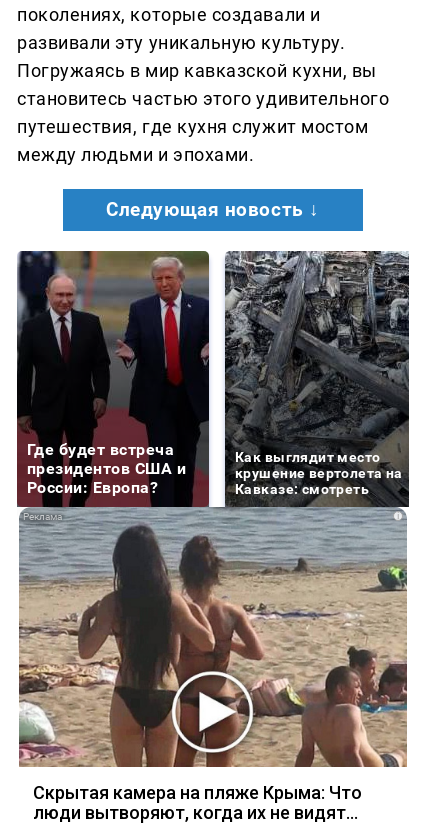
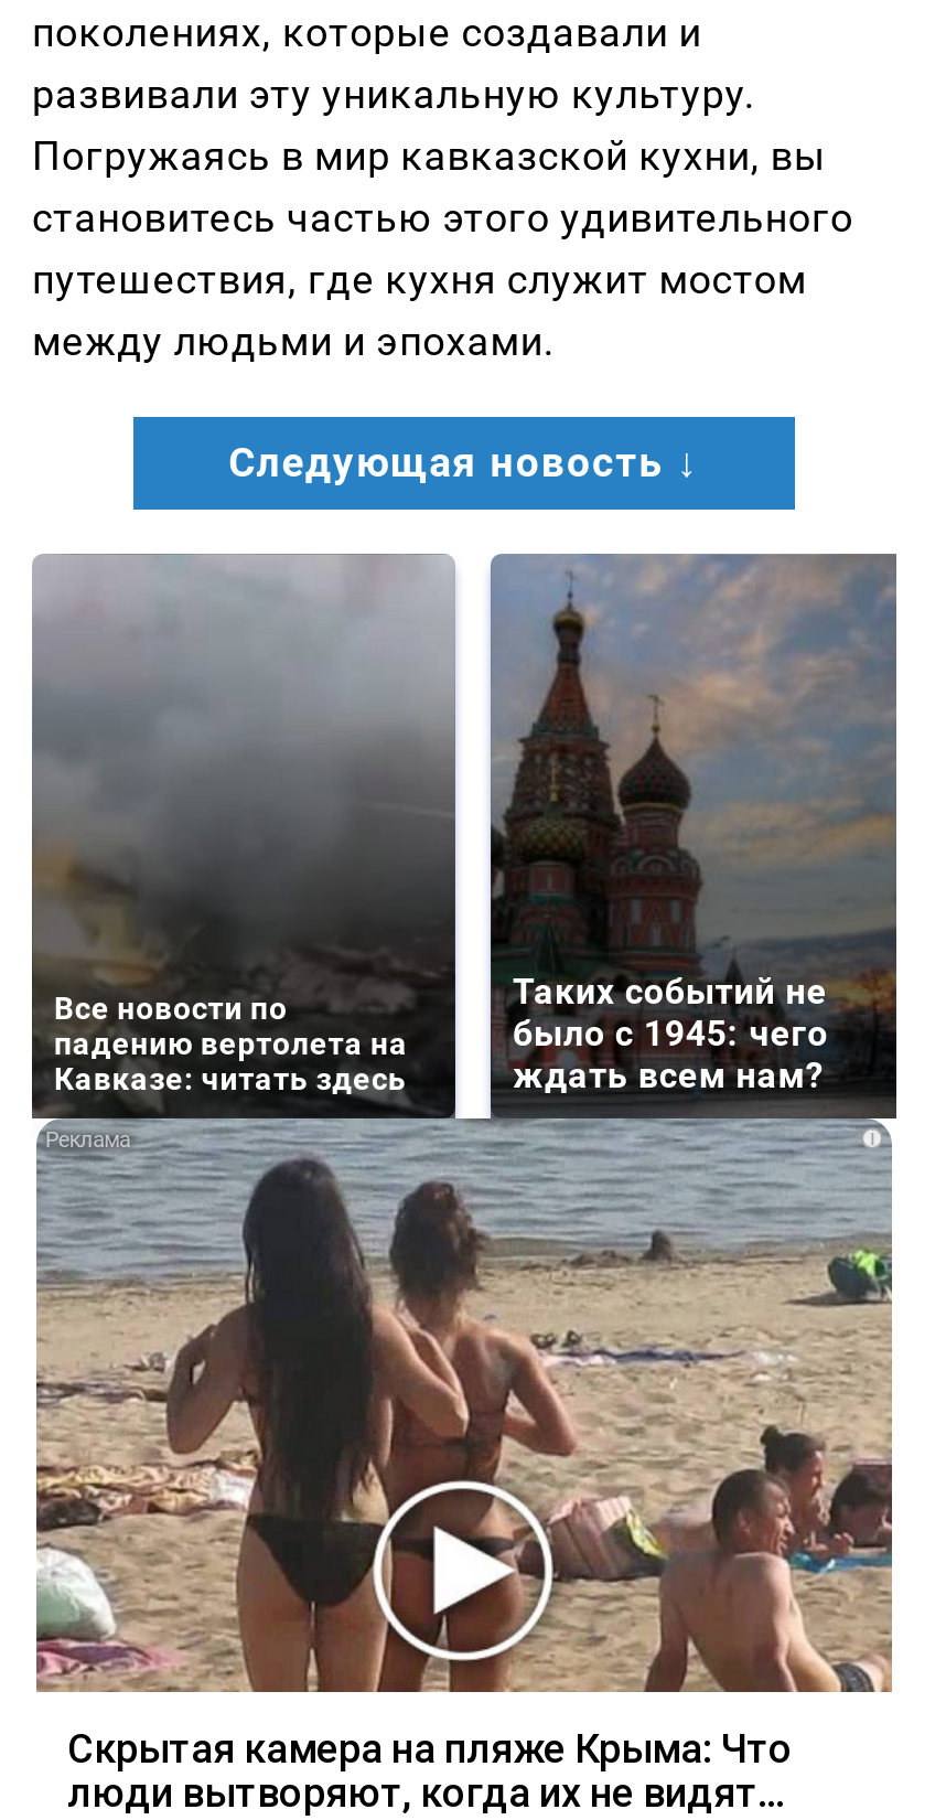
[17,251,209,507] [image] | Где будет встреча | президентов США и | России: Европа? -> [30,554,455,1118] [image] | Все новости по | падению вертолета на | Кавказе: читать здесь
[225,251,410,497] [image] | Как выглядит место | крушение вертолета на | Кавказе: смотреть -> [488,554,899,1097] [image] | Таких событий не | было с 1945: чего | ждать всем нам?

